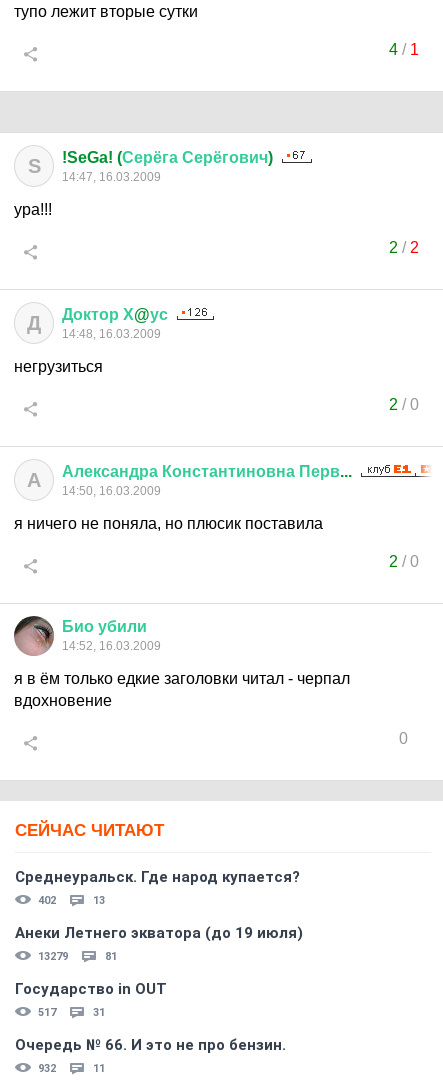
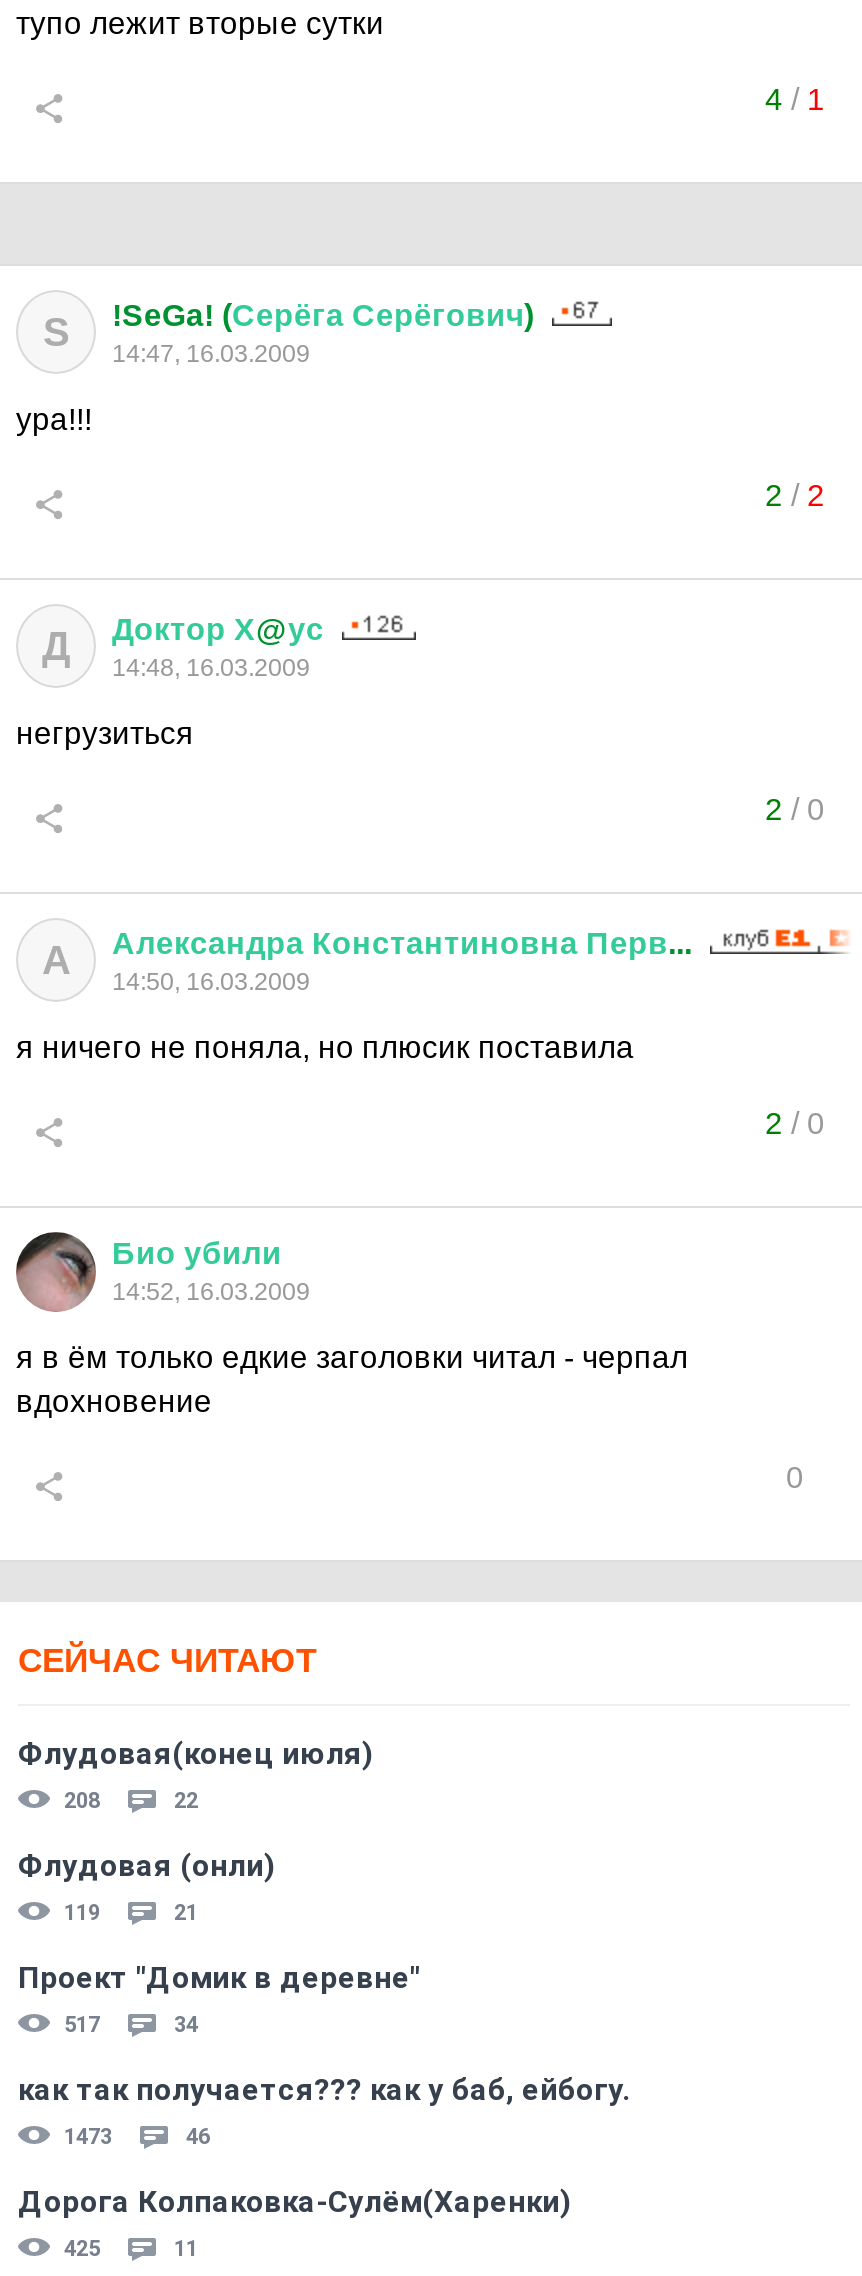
[15,868,300,907] Среднеуральск. Где народ купается? | 402 | 13 -> [18,1736,374,1814] Флудовая(конец июля) | 208 | 22
[15,924,303,963] Анеки Летнего экватора (до 19 июля) | 13279 | 81 -> [18,1848,276,1926] Флудовая (онли) | 119 | 21
[15,980,167,998] Государство in OUT -> [18,1960,420,1996] Проект "Домик в деревне"
[15,1006,286,1075] 31 | Очередь № 66. И это не про бензин. | 932 -> [18,2012,630,2262] 34 | как так получается??? как у баб, ейбогу. | 1473 | 46 | Дорога Колпаковка-Сулём(Харенки) | 425

